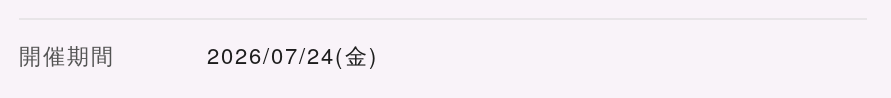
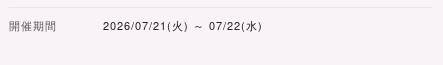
[207,39,379,71] 2026/07/24(金) -> [103,17,263,33] 2026/07/21(火) ～ 07/22(水)

